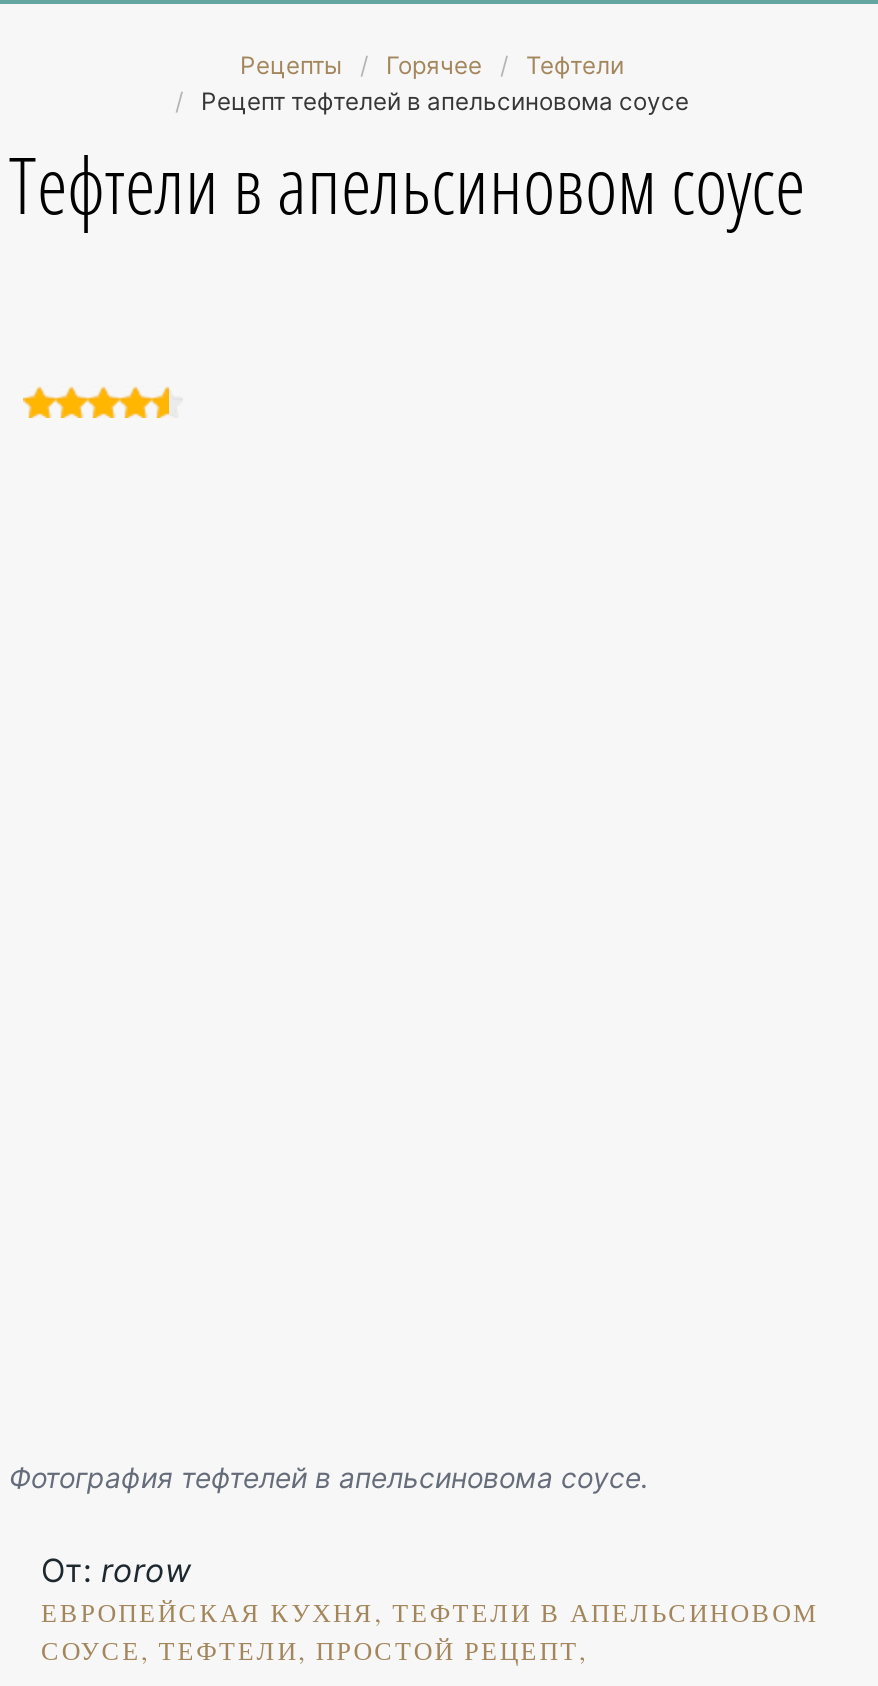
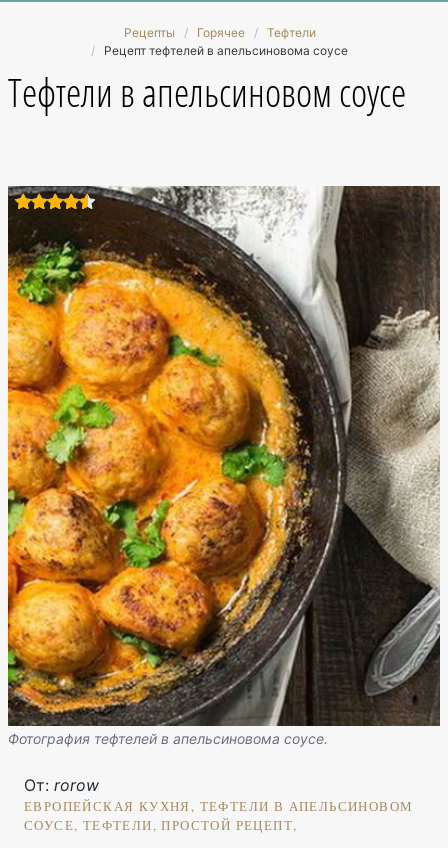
none -> [7,185,441,727] [image]

